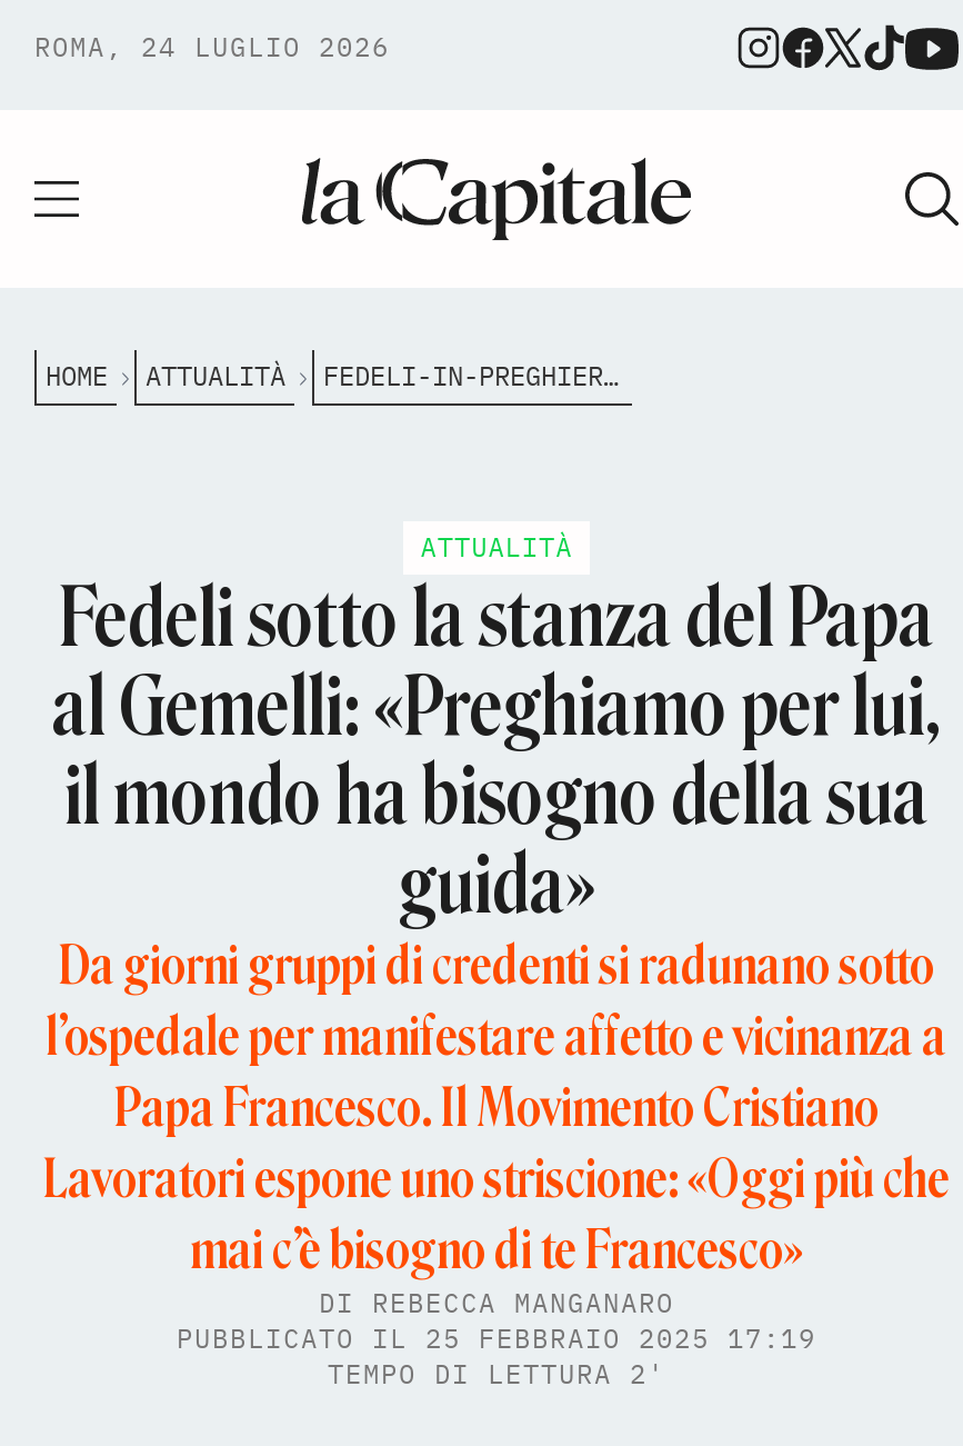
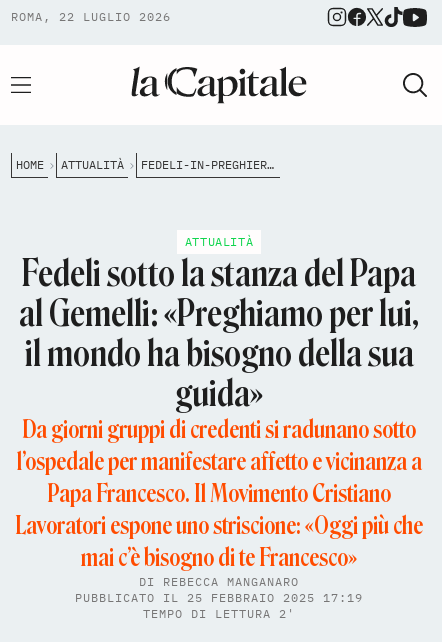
[34,30,390,63] ROMA, 24 LUGLIO 2026 -> [11,9,171,24] ROMA, 22 LUGLIO 2026

